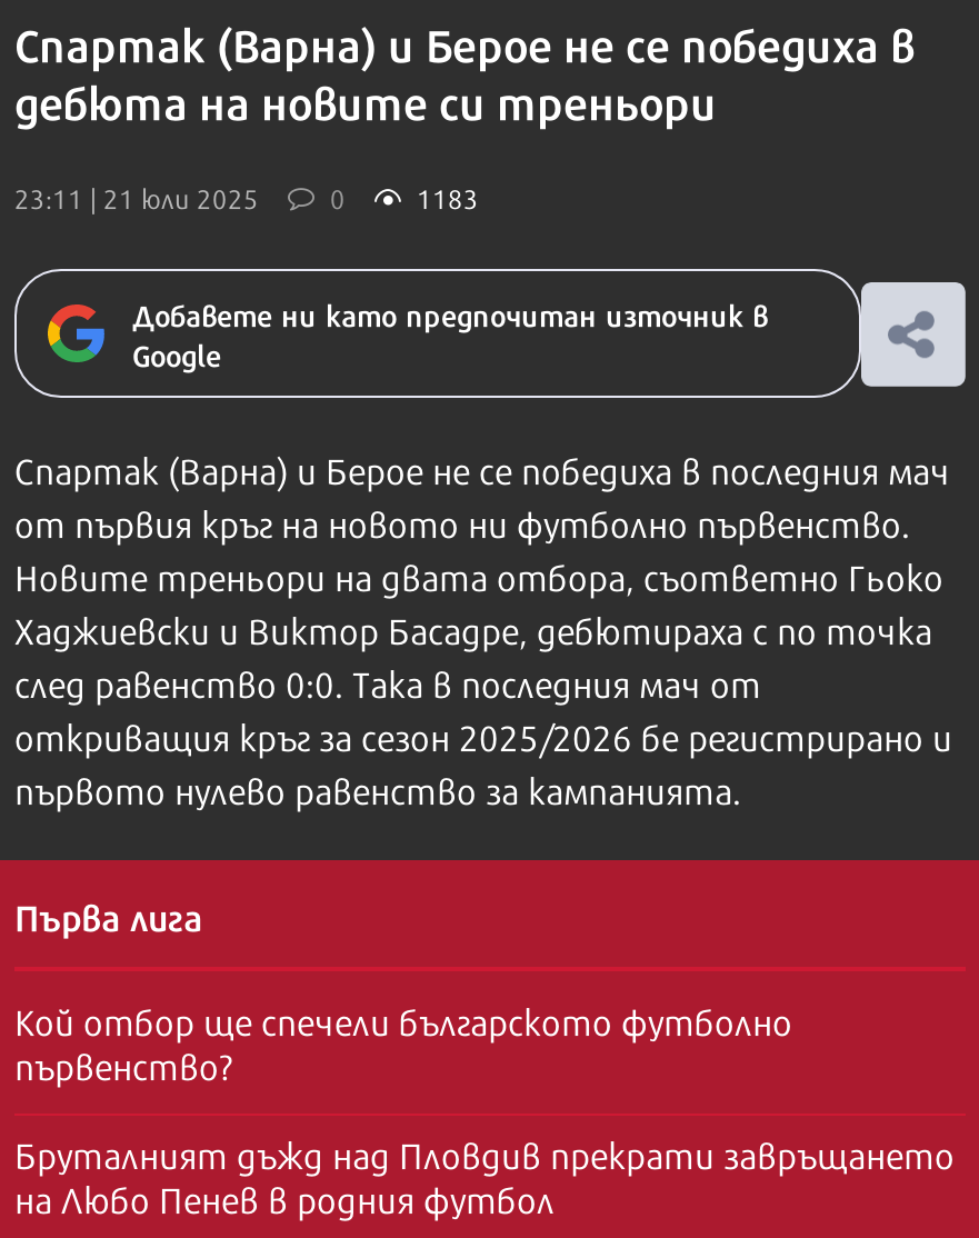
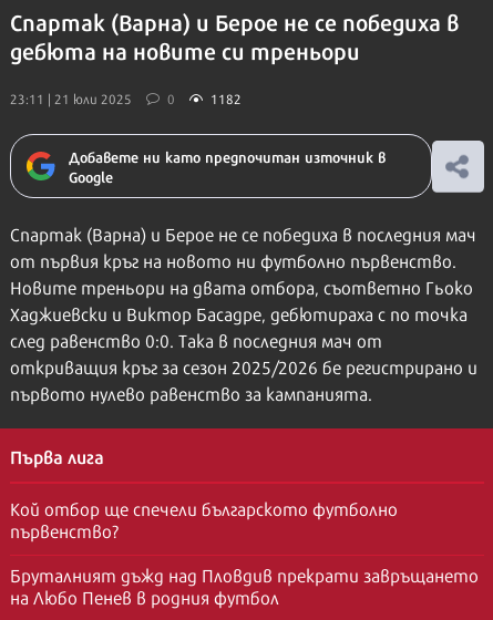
[417,178,479,218] 1183 -> [210,89,242,109] 1182

